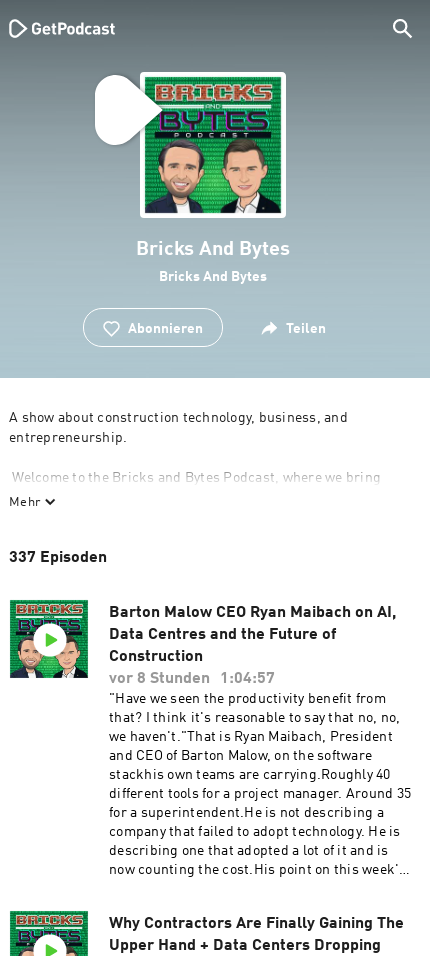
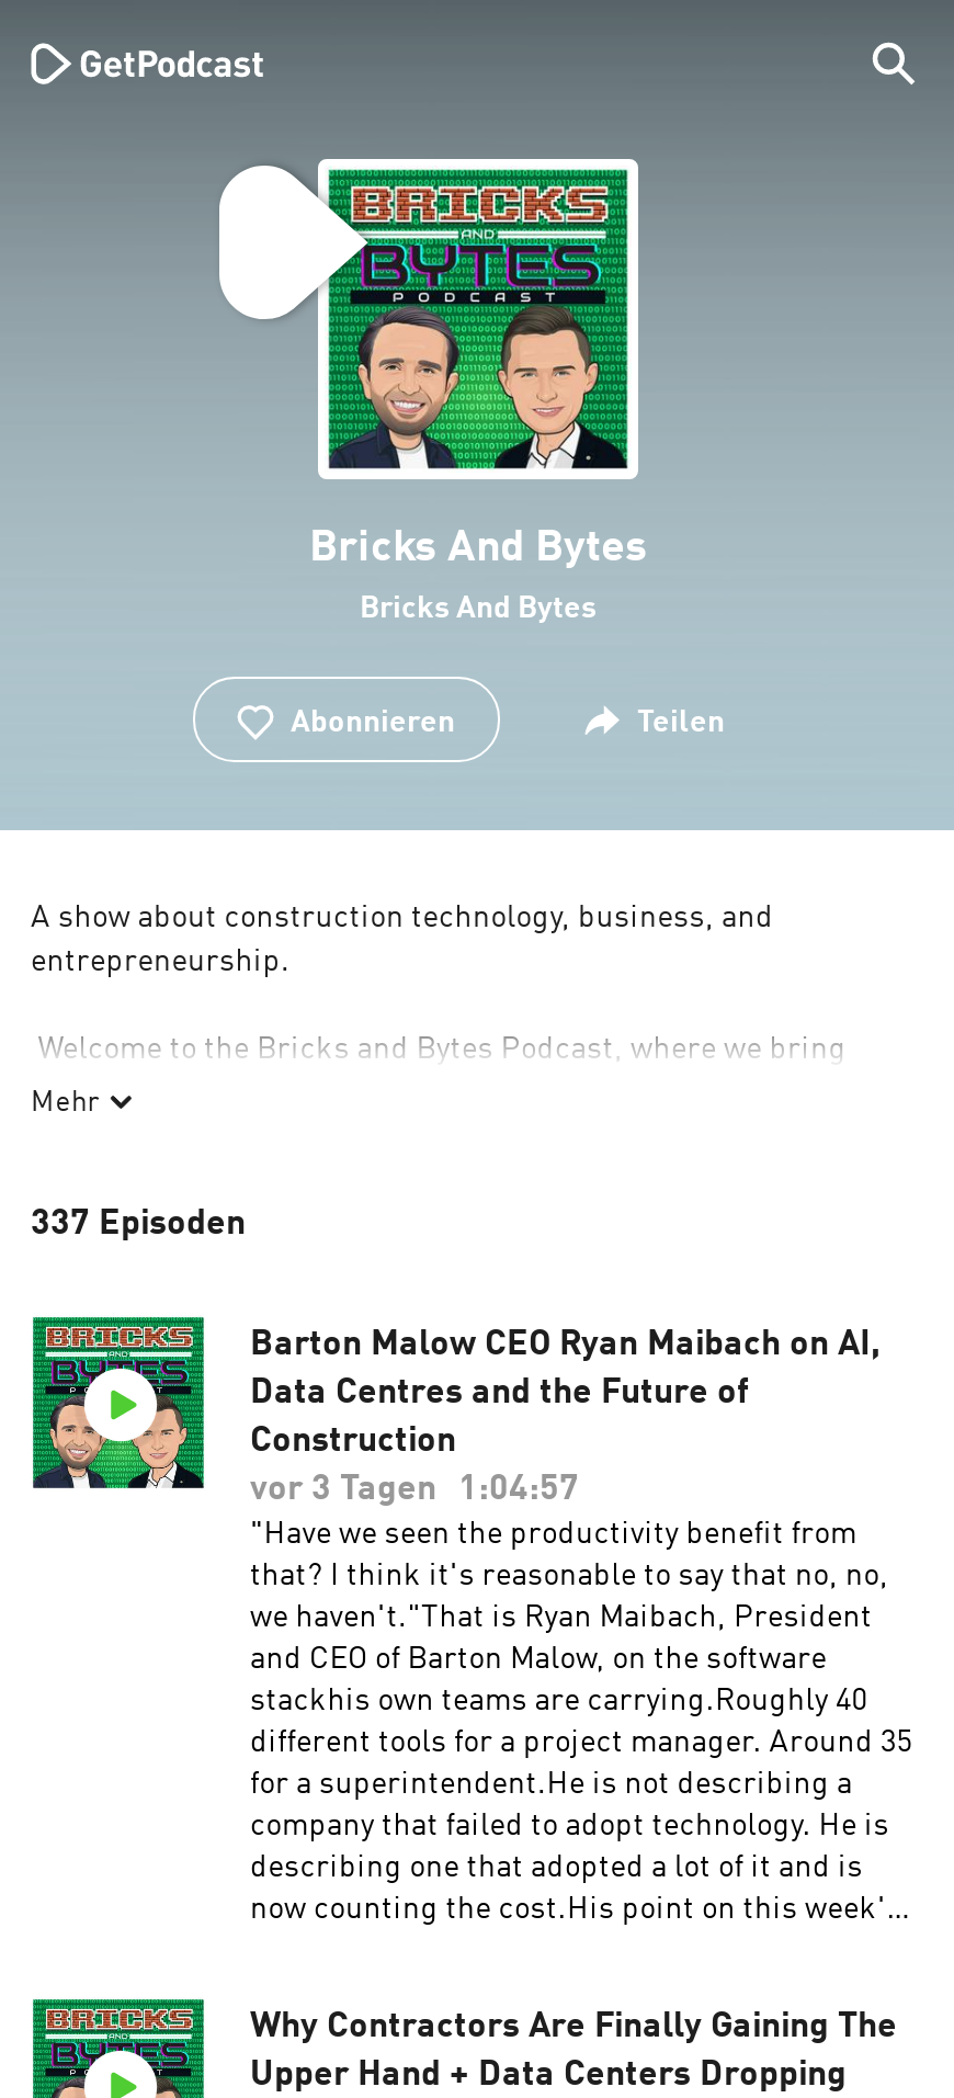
[109,671,275,687] vor 8 Stunden 1:04:57 -> [250,1473,579,1508] vor 3 Tagen 1:04:57

